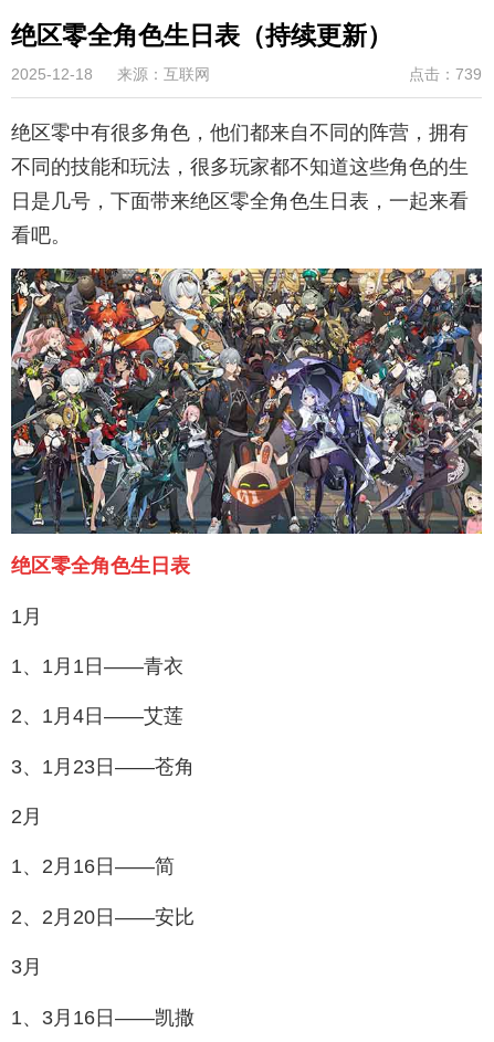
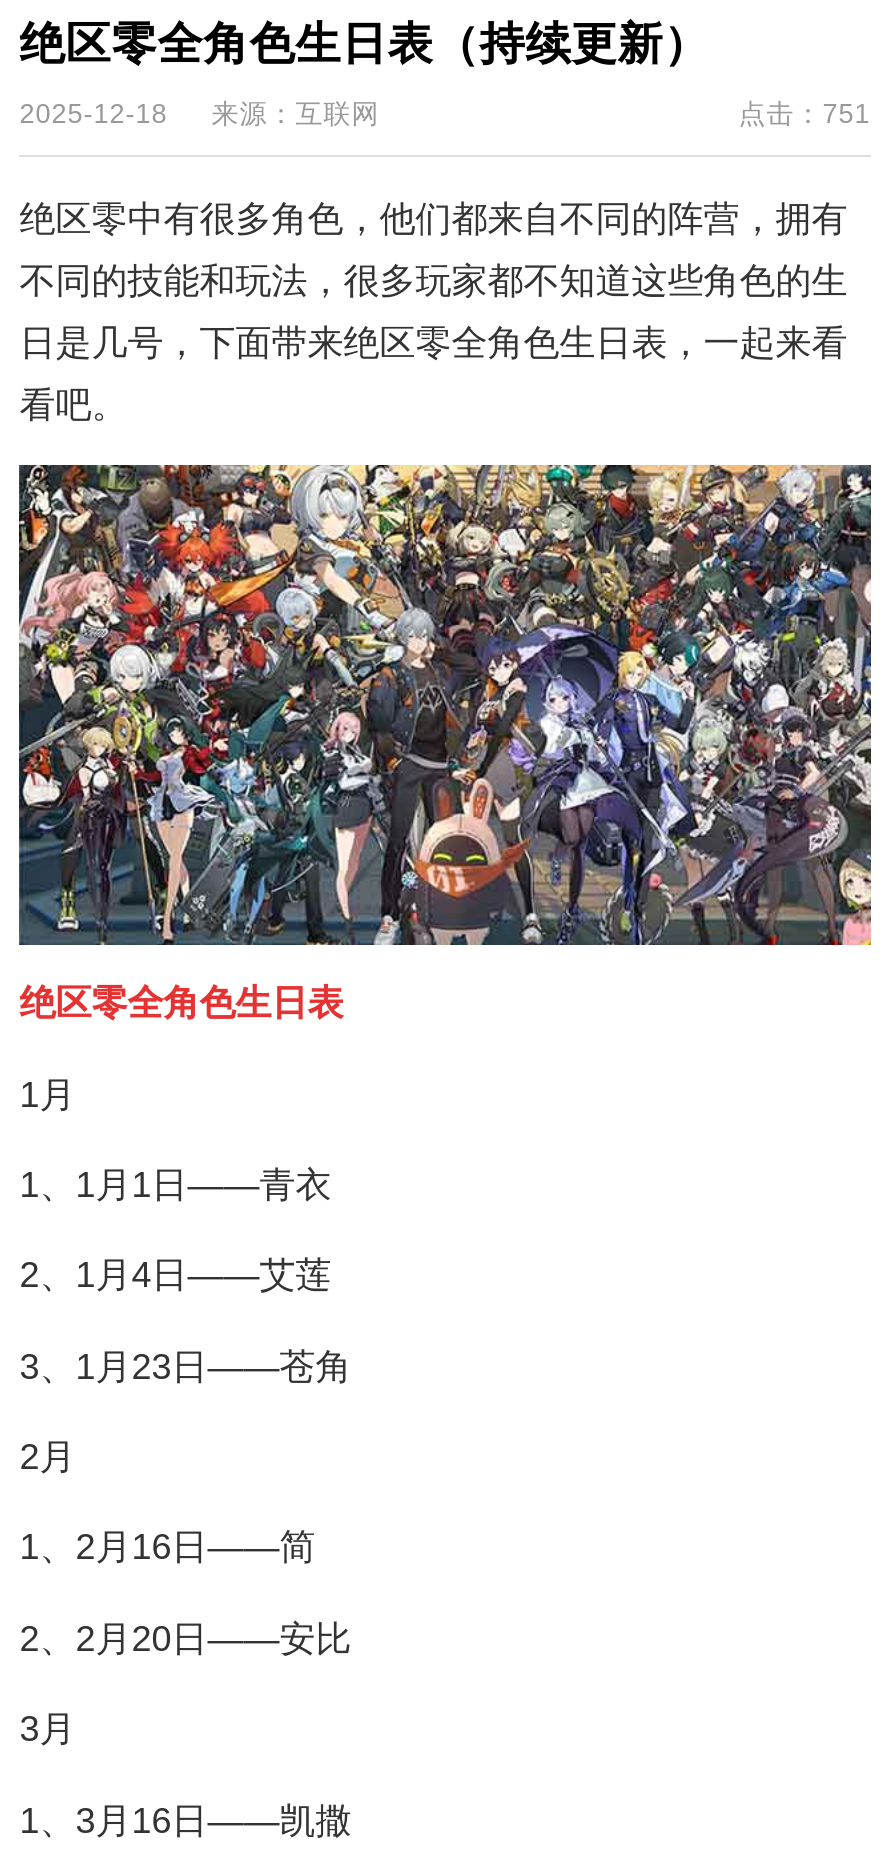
[409,66,482,83] 点击：739 -> [739,99,871,129] 点击：751

